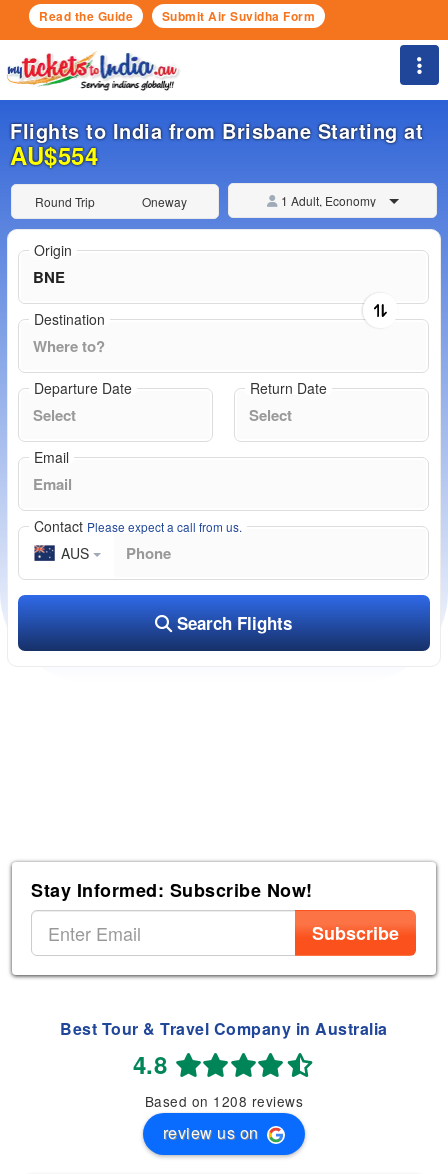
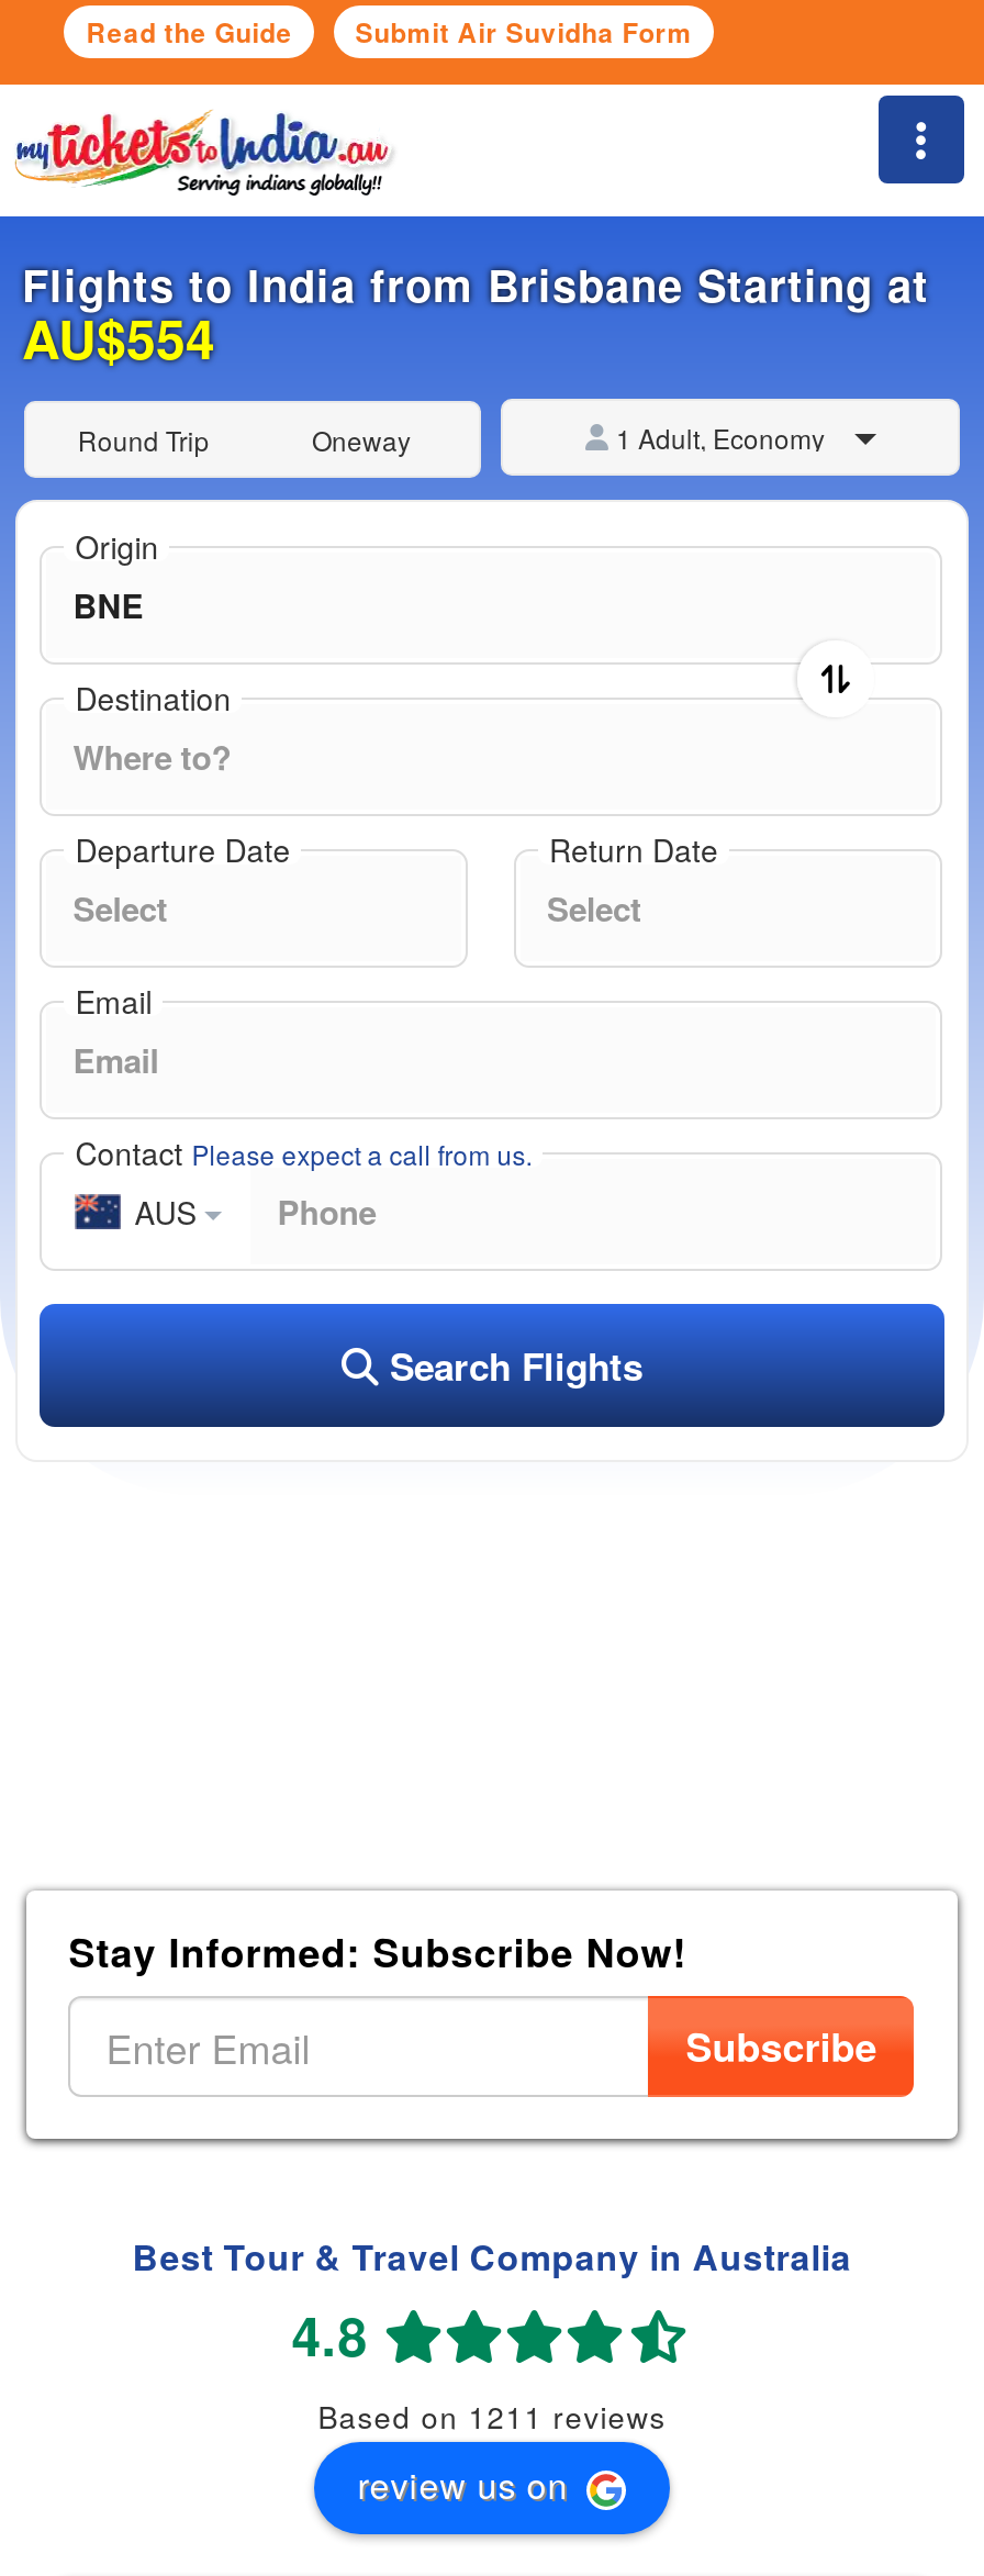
[145,1091,303,1111] Based on 1208 reviews -> [318,2393,666,2437] Based on 1211 reviews

